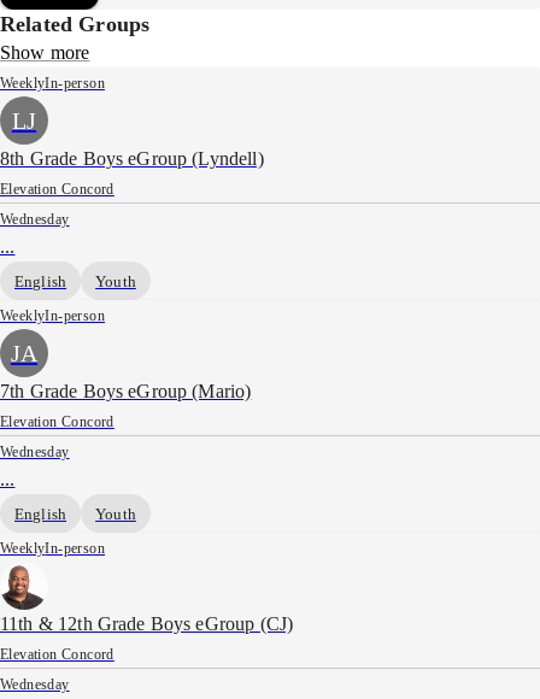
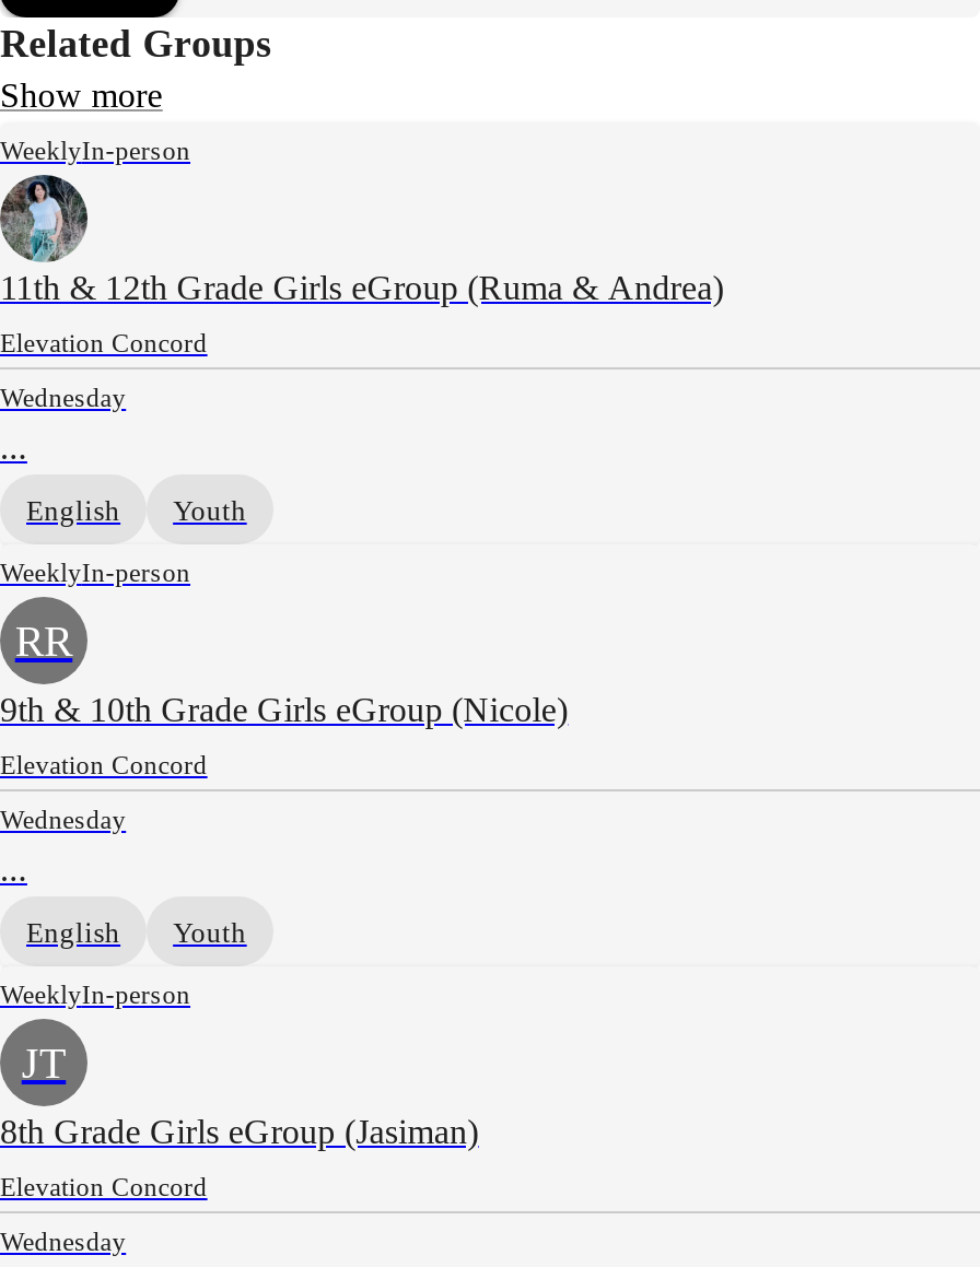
[0,107,263,169] LJ | 8th Grade Boys eGroup (Lyndell) -> [0,269,724,306] 11th & 12th Grade Girls eGroup (Ruma & Andrea)
[11,340,37,366] JA -> [15,617,72,665] RR
[0,381,251,401] 7th Grade Boys eGroup (Mario) -> [0,691,568,728] 9th & 10th Grade Girls eGroup (Nicole)
[0,613,293,634] 11th & 12th Grade Boys eGroup (CJ) -> [0,1039,479,1150] JT | 8th Grade Girls eGroup (Jasiman)

